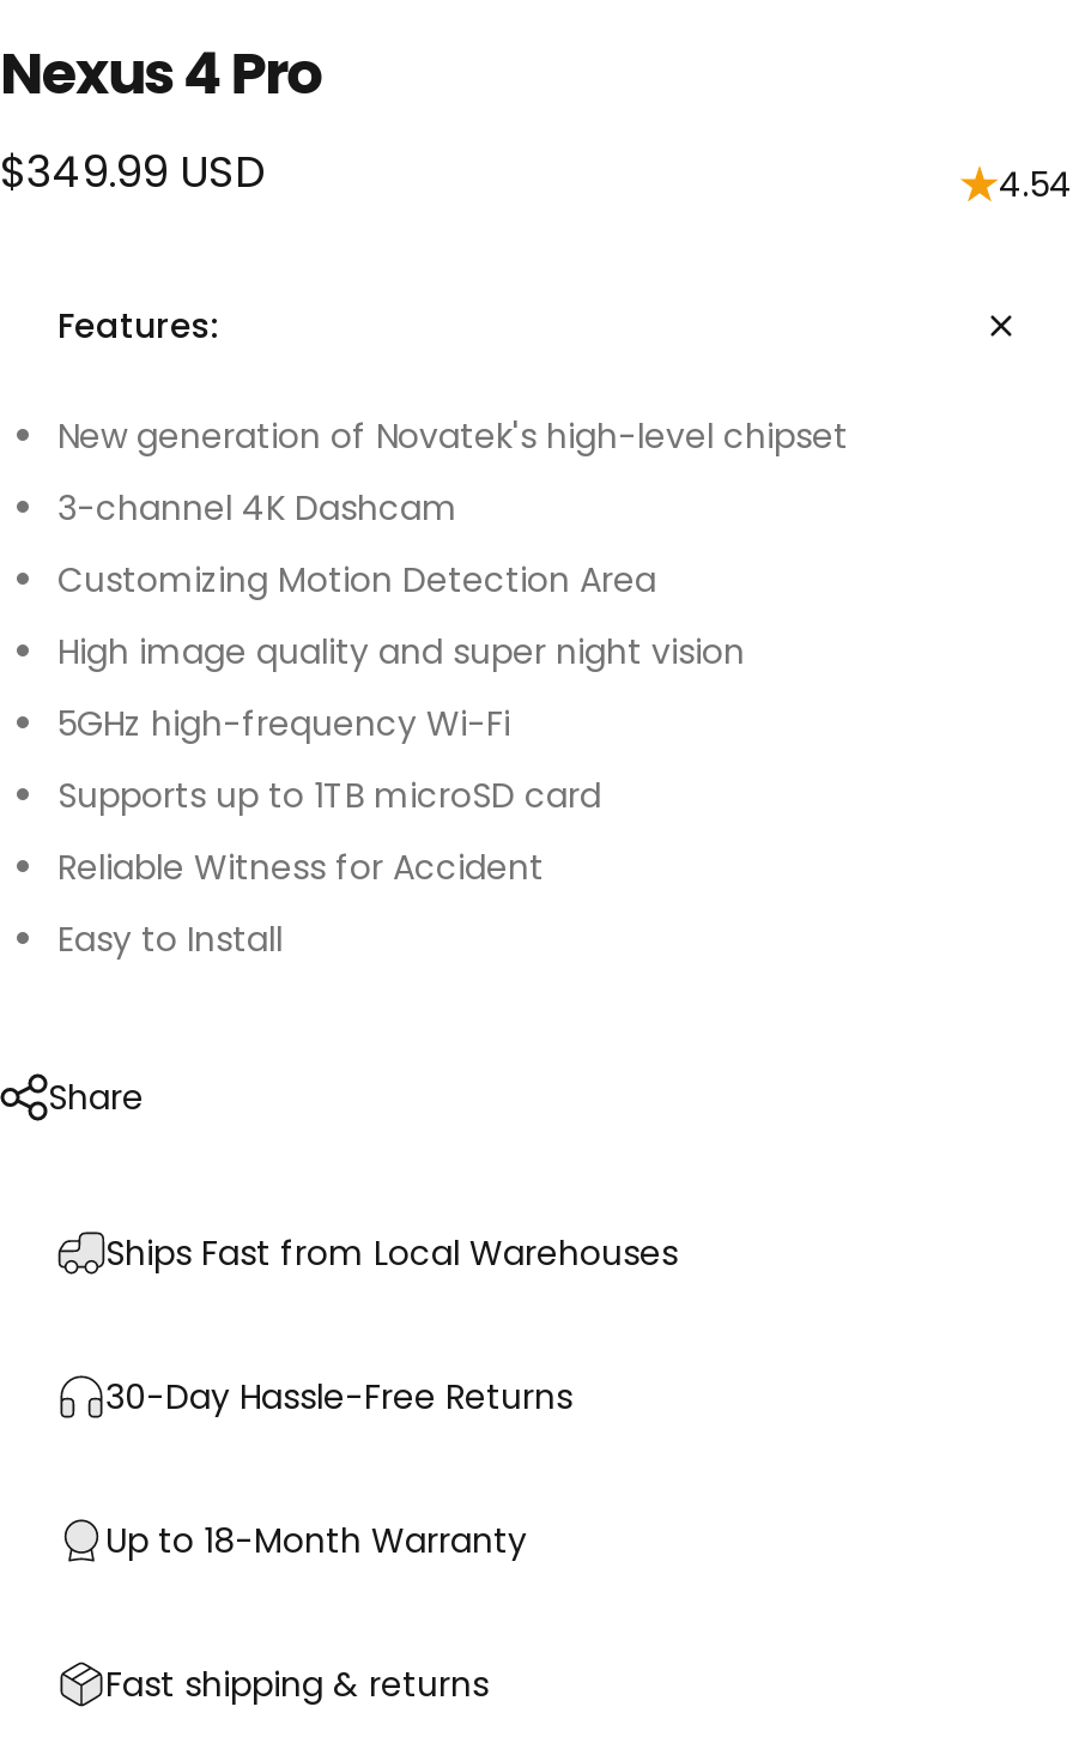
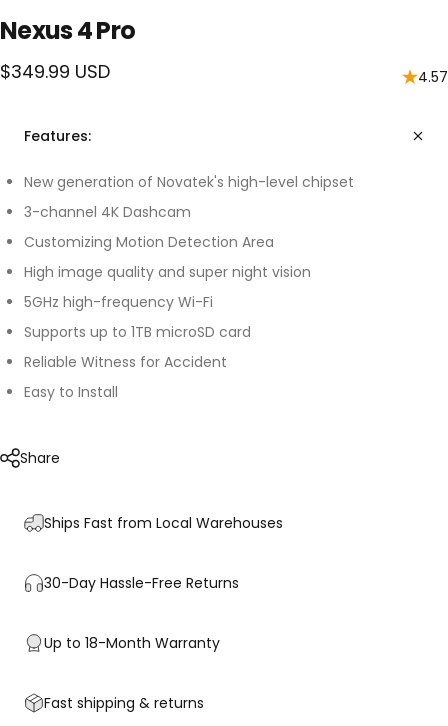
[999,161,1073,208] 4.54 -> [418,67,448,87] 4.57

